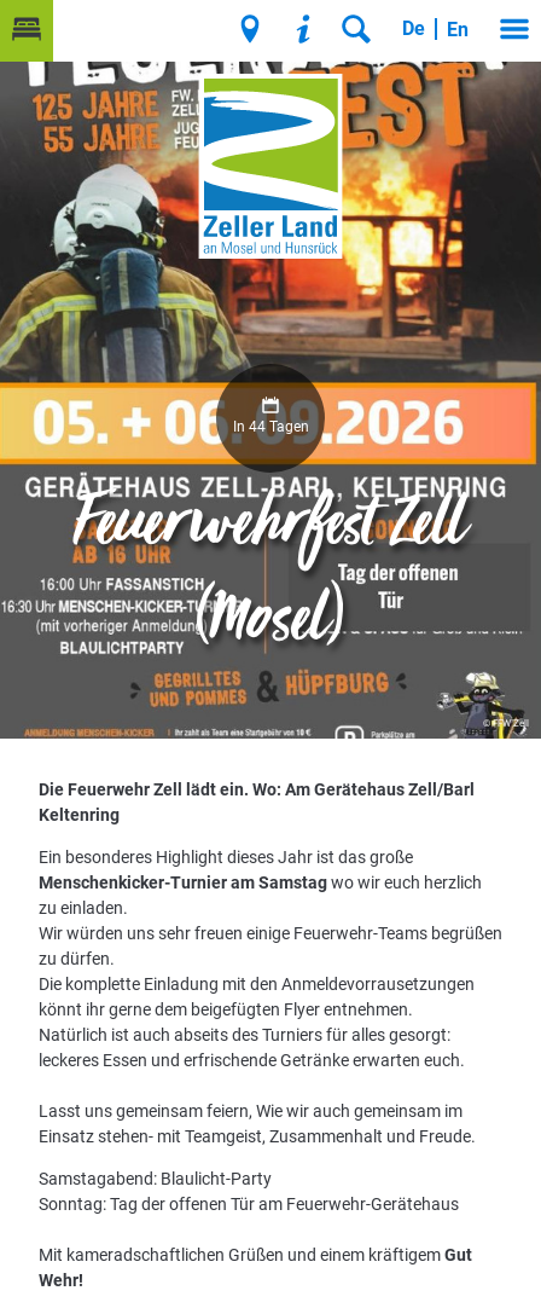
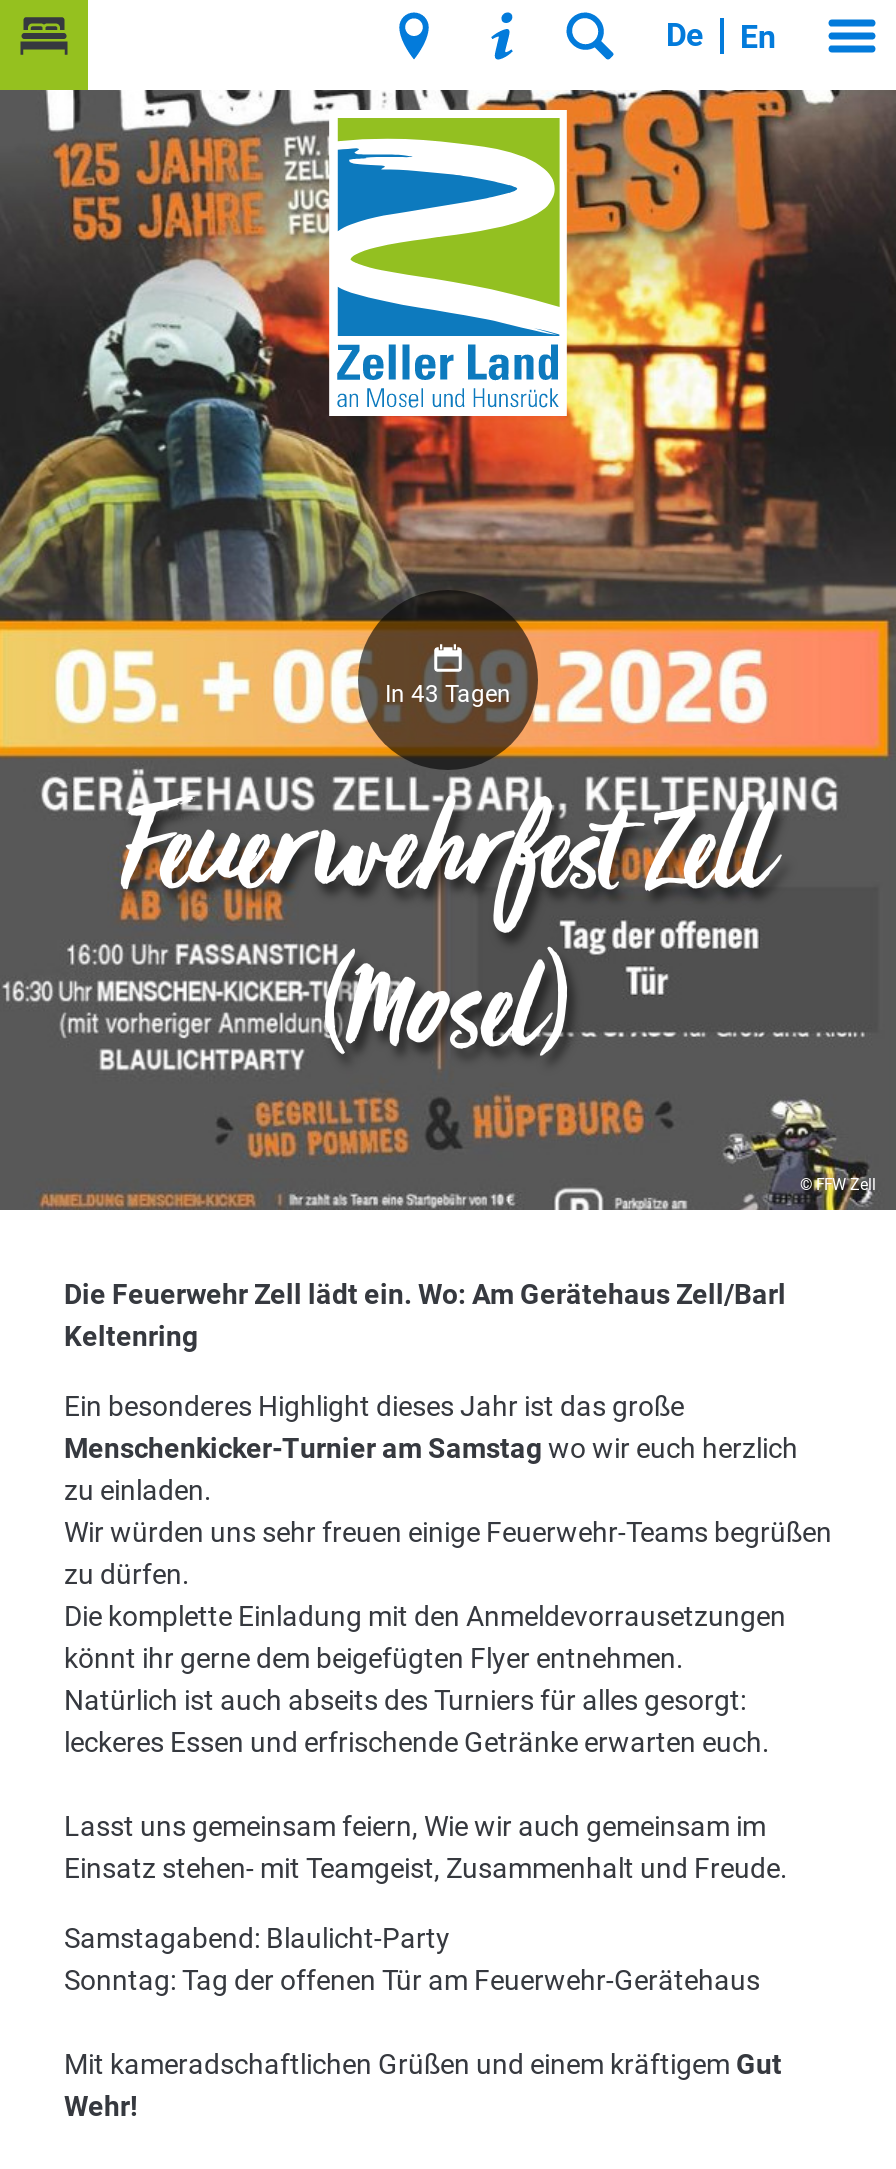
[232,418,309,435] In 44 Tagen -> [385,680,511,708] In 43 Tagen

